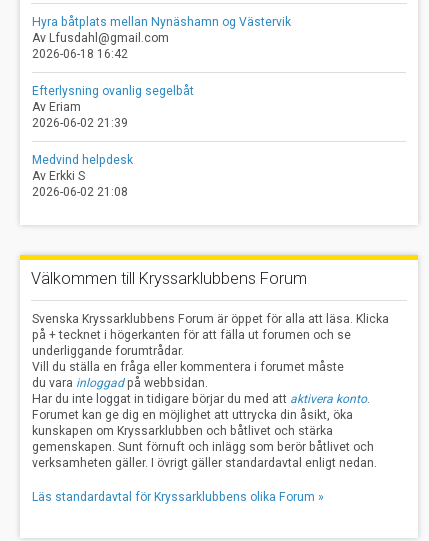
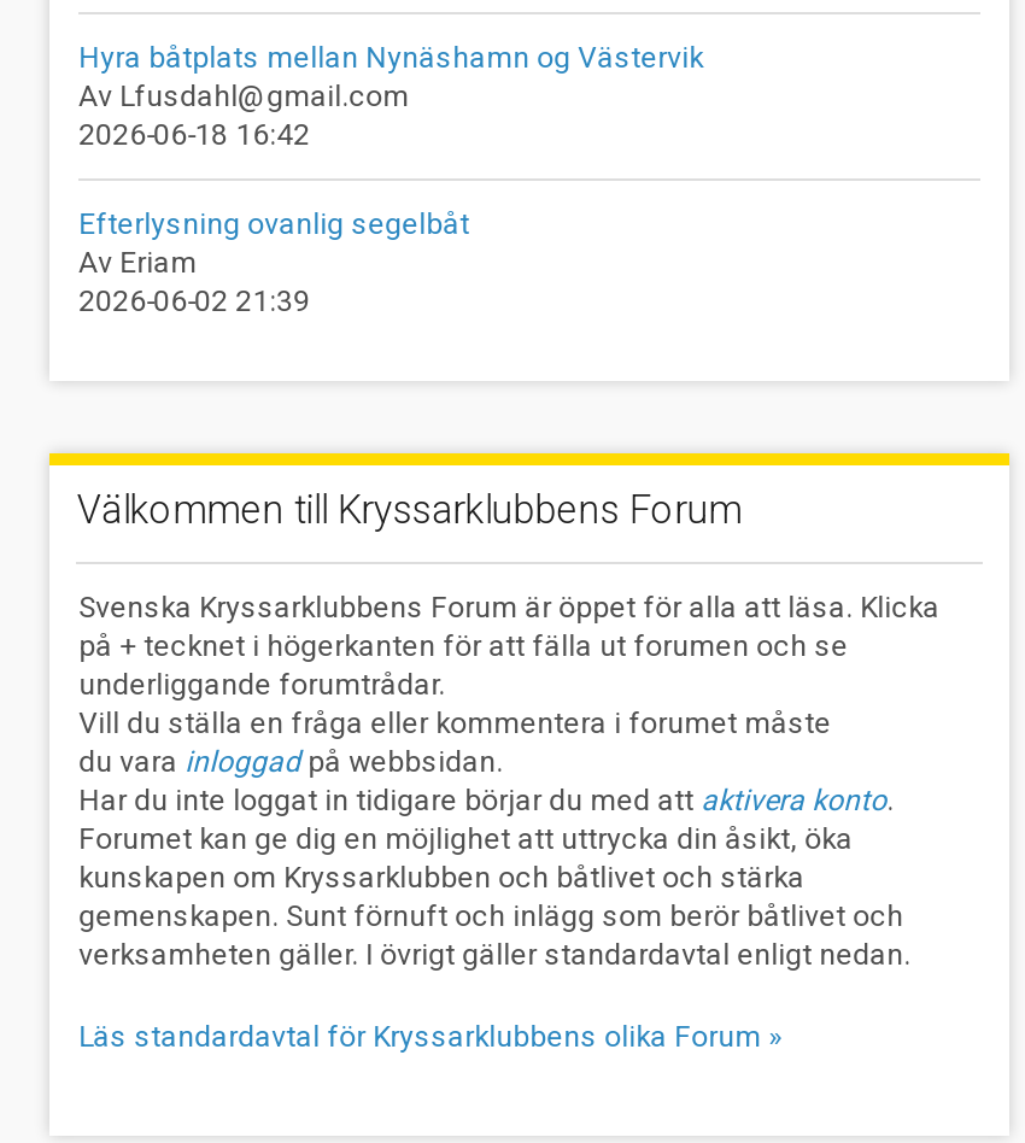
[32,153,133,199] Medvind helpdesk | Av Erkki S | 2026-06-02 21:08 -> none

